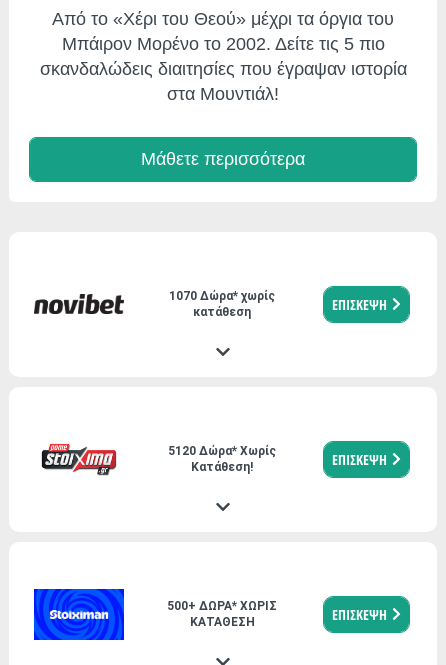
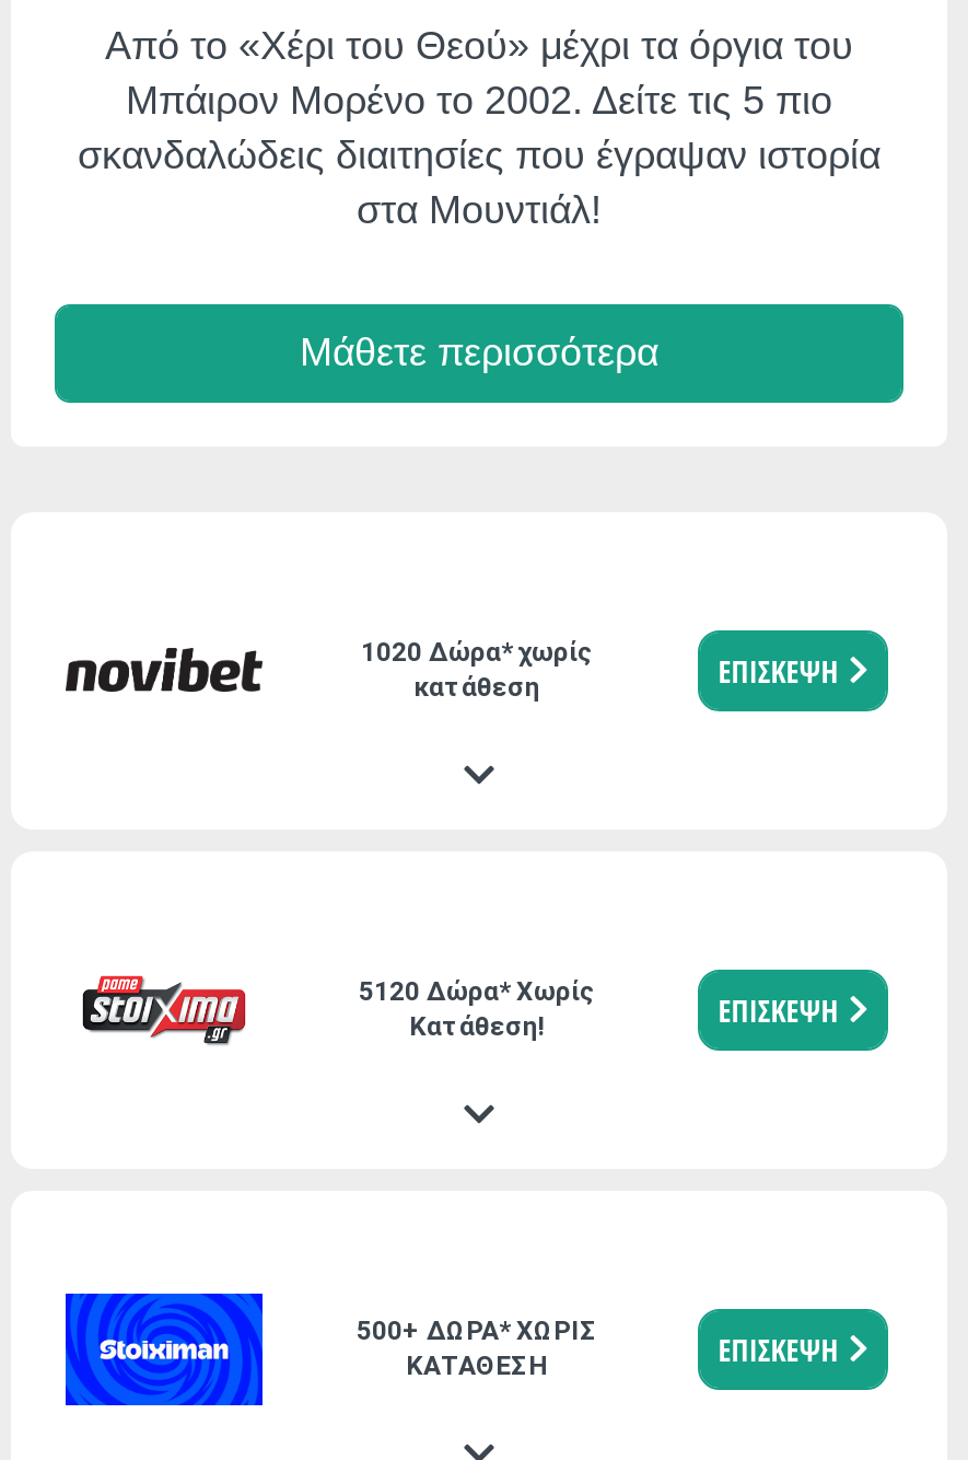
[169,289,275,303] 1070 Δώρα* χωρίς -> [361,637,593,668] 1020 Δώρα* χωρίς

